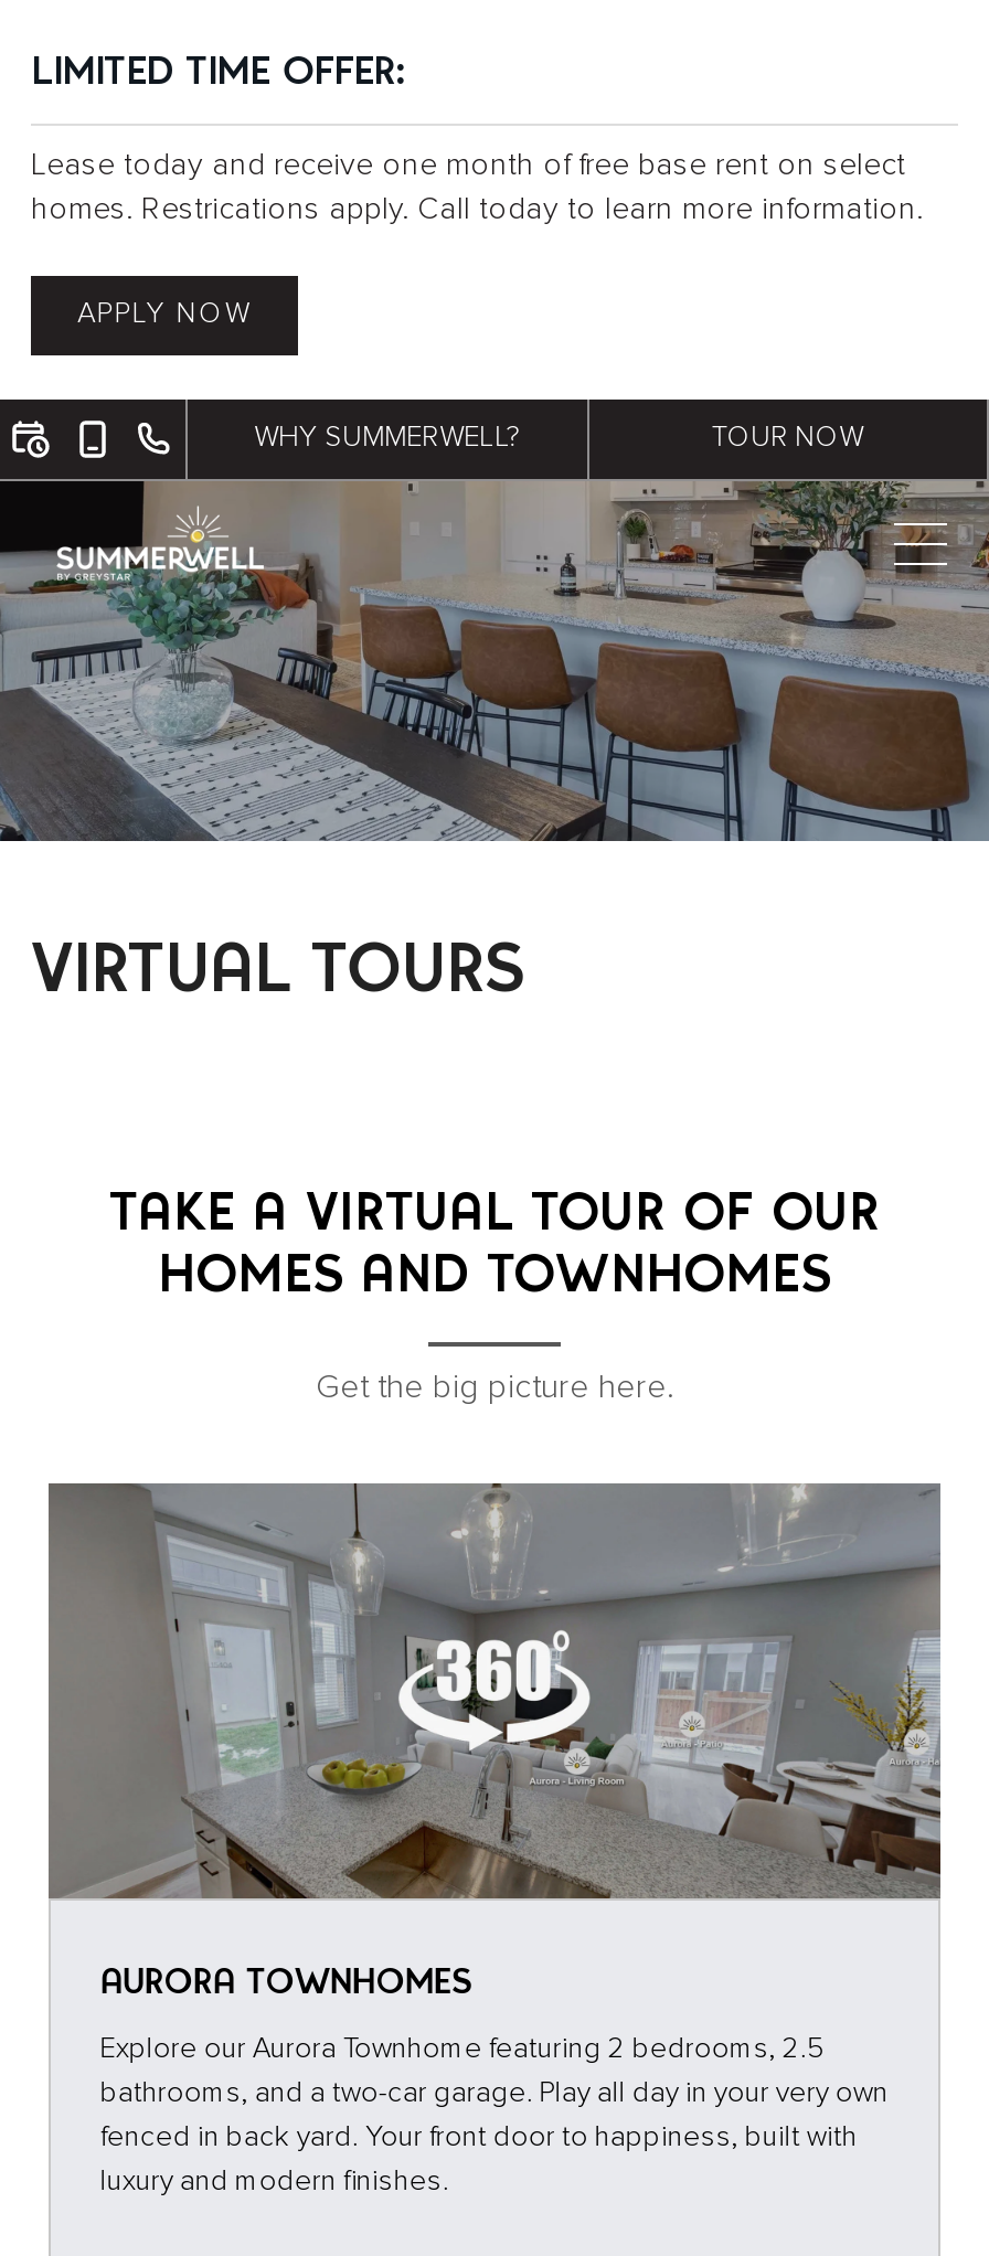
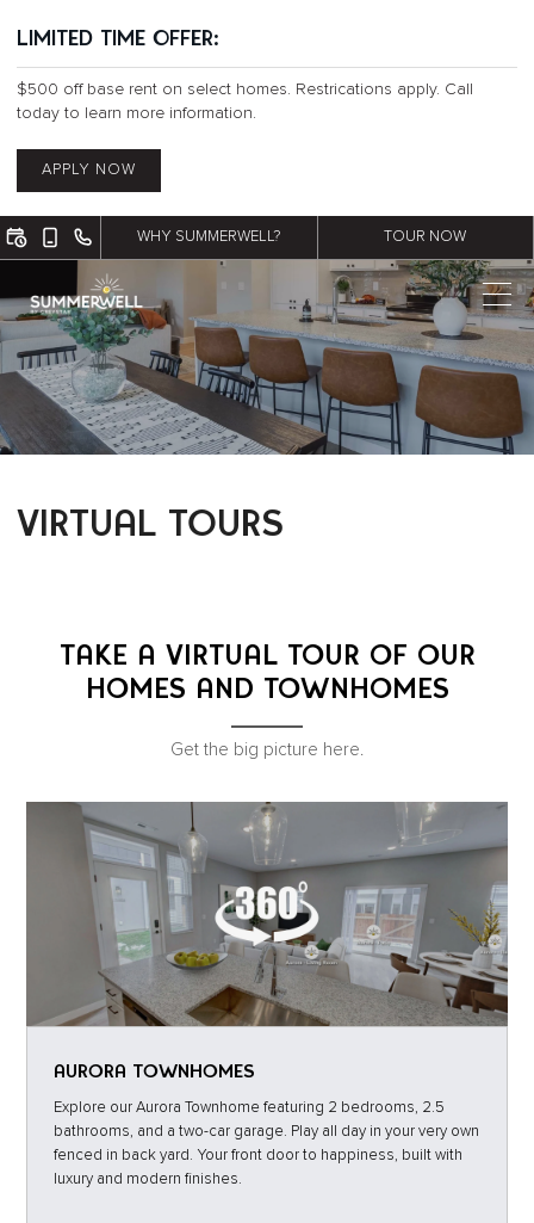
[31,150,923,225] Lease today and receive one month of free base rent on select | homes. Restrications apply. Call today to learn more information. -> [17,81,473,122] $500 off base rent on select homes. Restrications apply. Call | today to learn more information.

